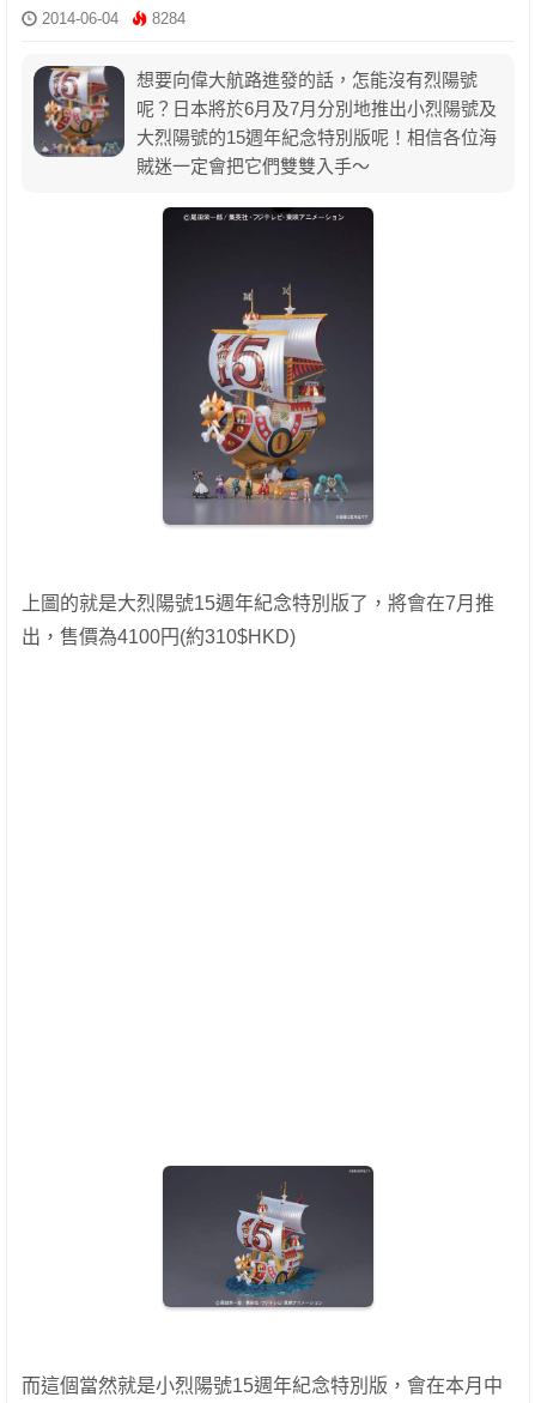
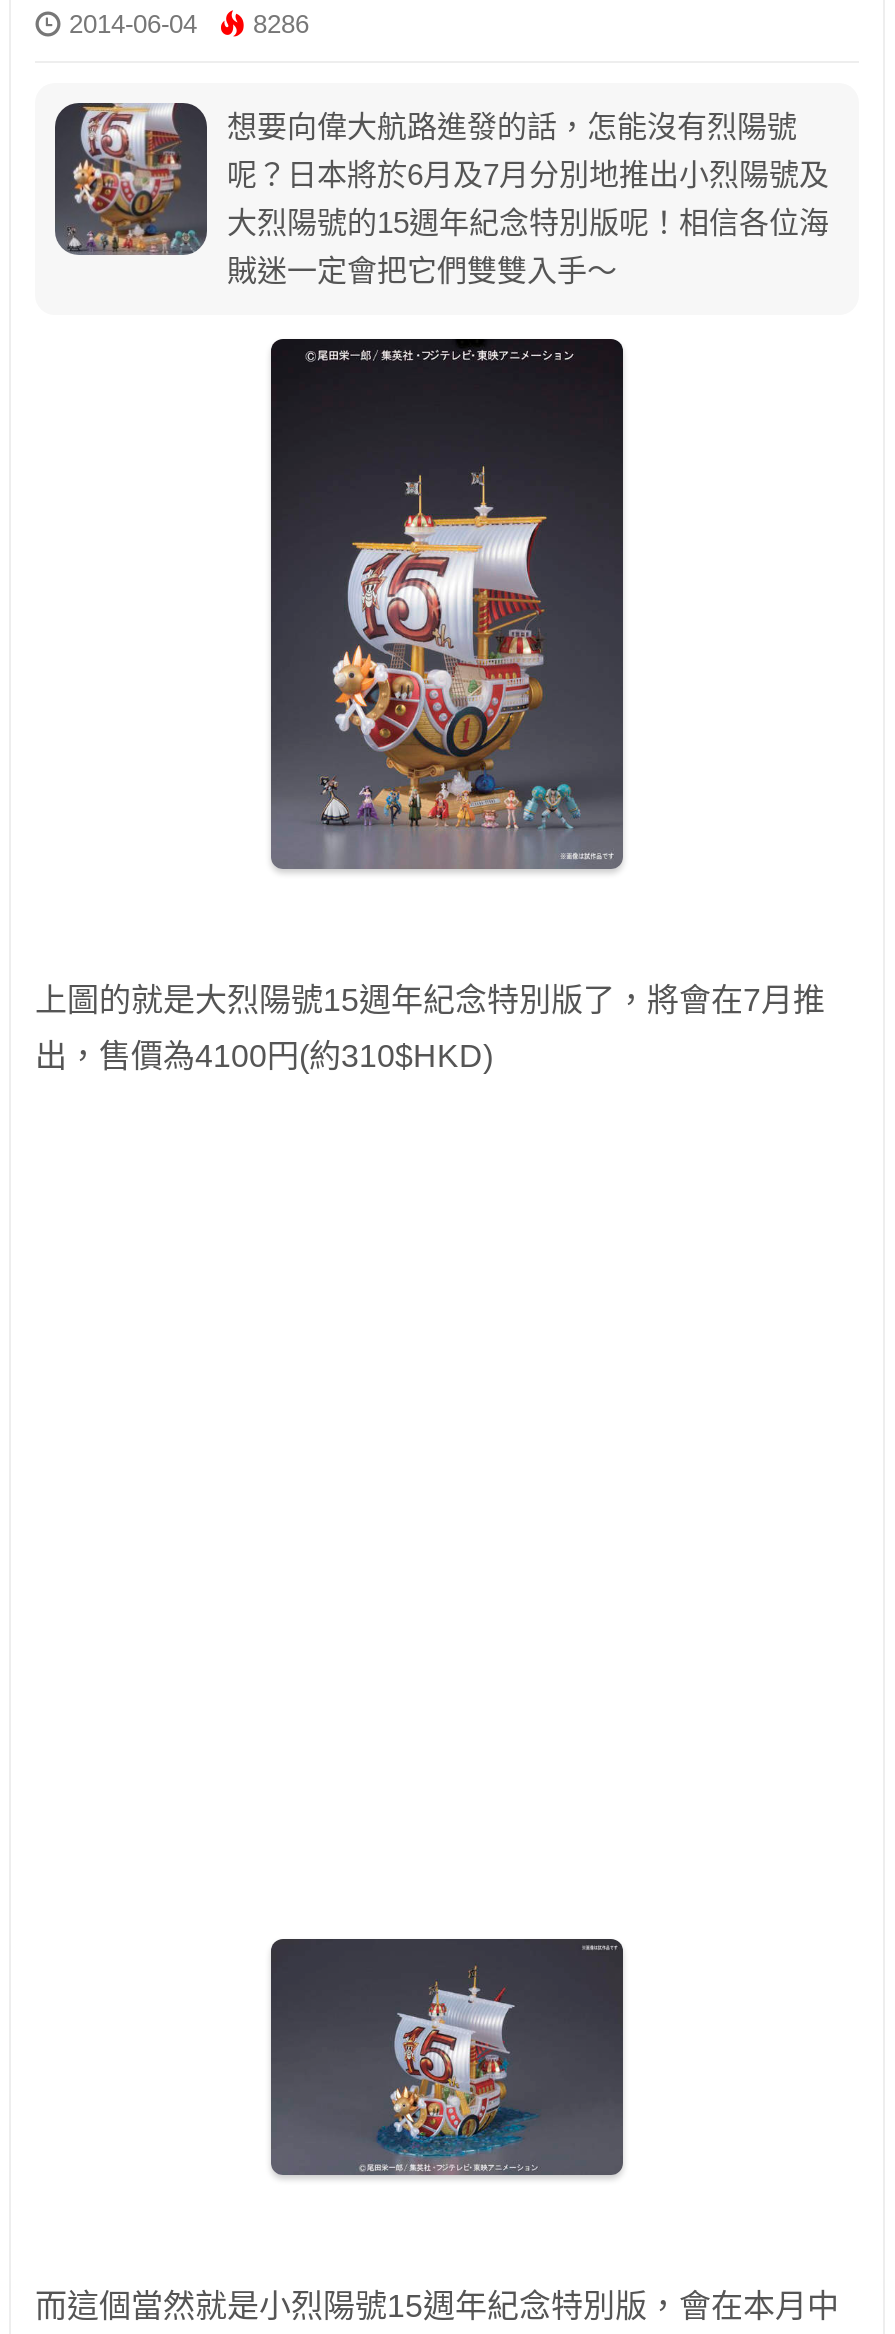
[42,10,186,28] 2014-06-04 8284 -> [69,9,309,39] 2014-06-04 8286

